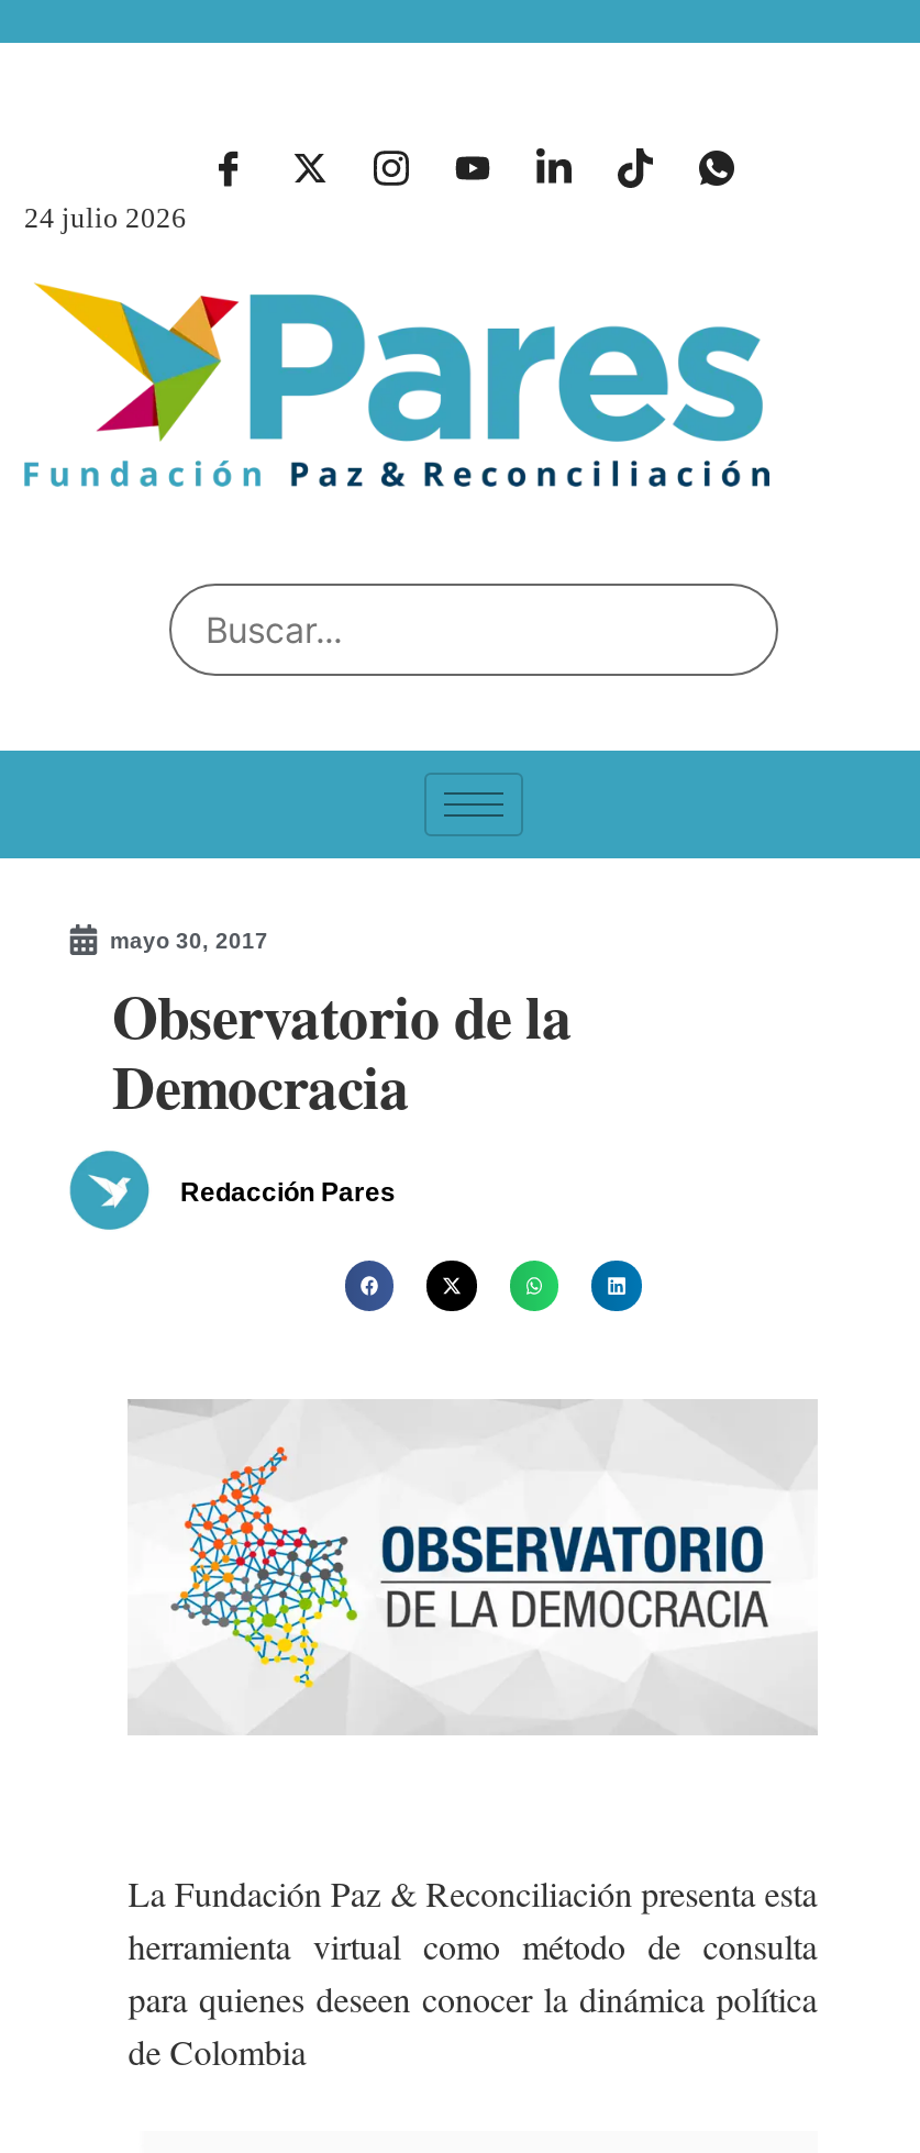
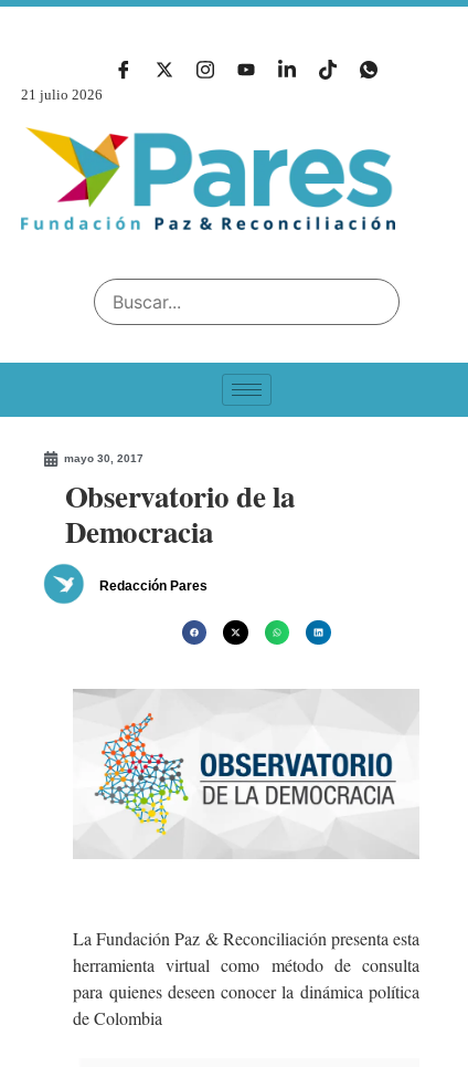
[24,201,187,234] 24 julio 2026 -> [21,86,103,103] 21 julio 2026

